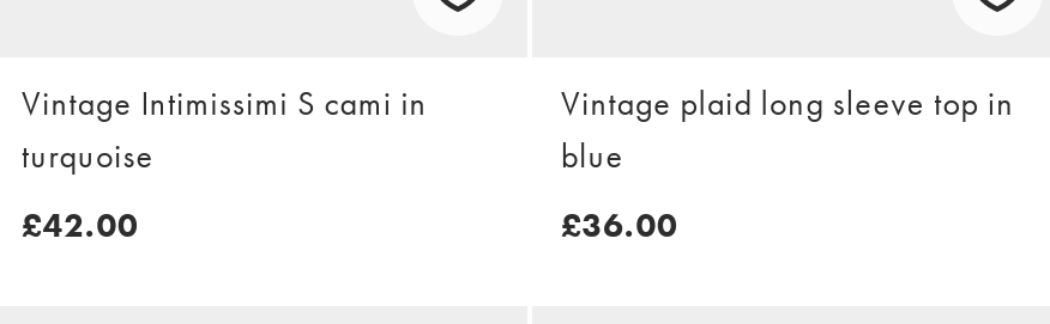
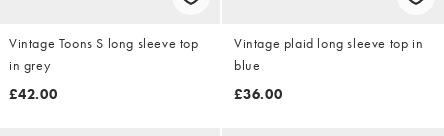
[22,80,428,176] Vintage Intimissimi S cami in | turquoise -> [9,34,199,74] Vintage Toons S long sleeve top | in grey

